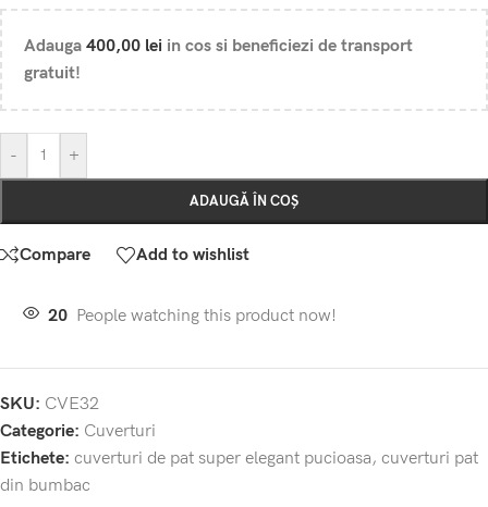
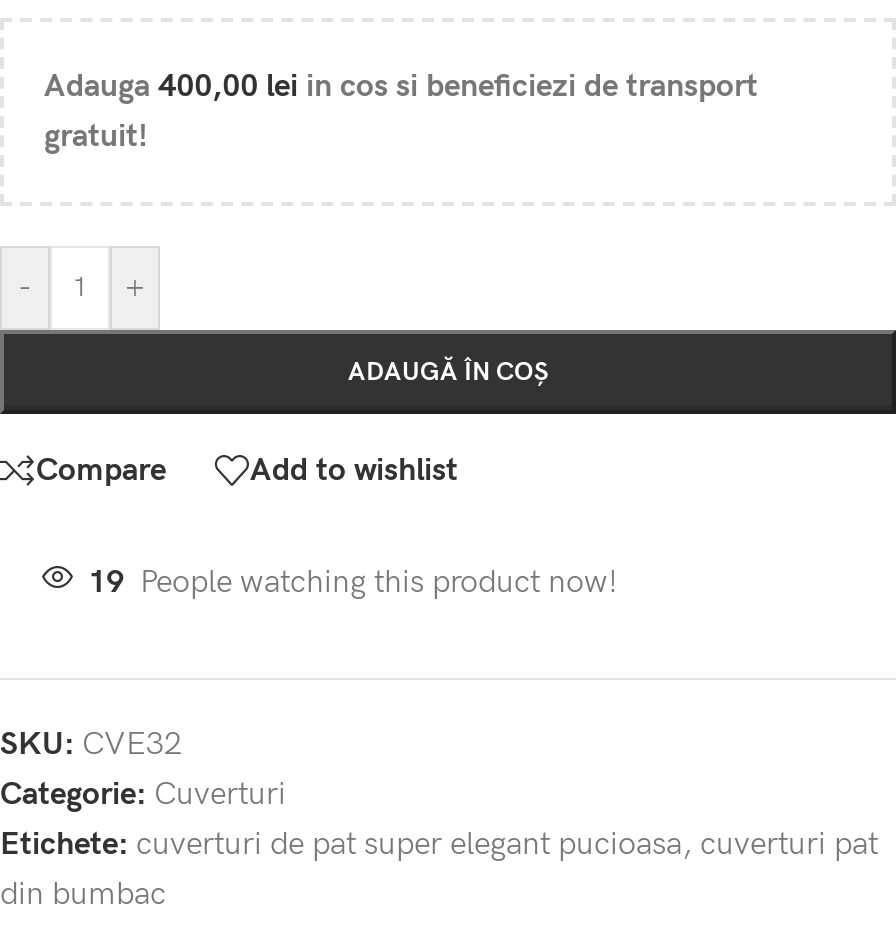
[48,306,337,327] 20 People watching this product now! -> [88,565,618,603] 19 People watching this product now!

